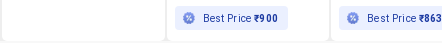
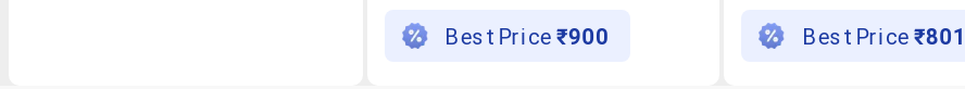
[367,13,442,24] Best Price ₹863 -> [802,25,965,49] Best Price ₹801

